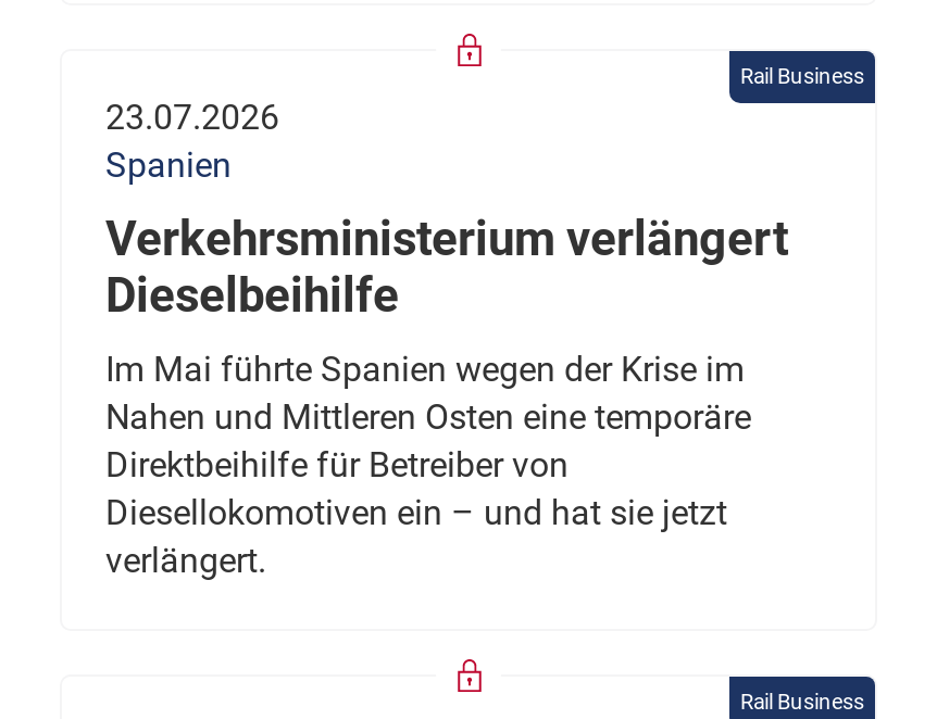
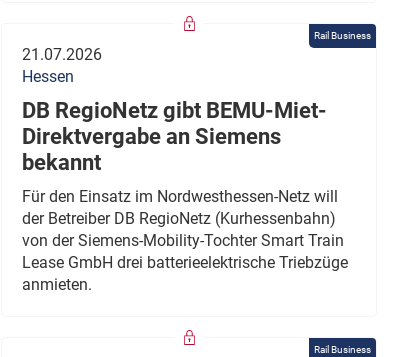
[105,97,279,186] 23.07.2026 | Spanien -> [22,44,102,85] 21.07.2026 | Hessen
[105,212,788,323] Verkehrsministerium verlängert | Dieselbeihilfe -> [22,97,327,174] DB RegioNetz gibt BEMU-Miet- | Direktvergabe an Siemens | bekannt
[105,349,751,581] Im Mai führte Spanien wegen der Krise im | Nahen und Mittleren Osten eine temporäre | Direktbeihilfe für Betreiber von | Diesellokomotiven ein – und hat sie jetzt | verlängert. -> [22,186,348,293] Für den Einsatz im Nordwesthessen-Netz will | der Betreiber DB RegioNetz (Kurhessenbahn) | von der Siemens-Mobility-Tochter Smart Train | Lease GmbH drei batterieelektrische Triebzüge | anmieten.

